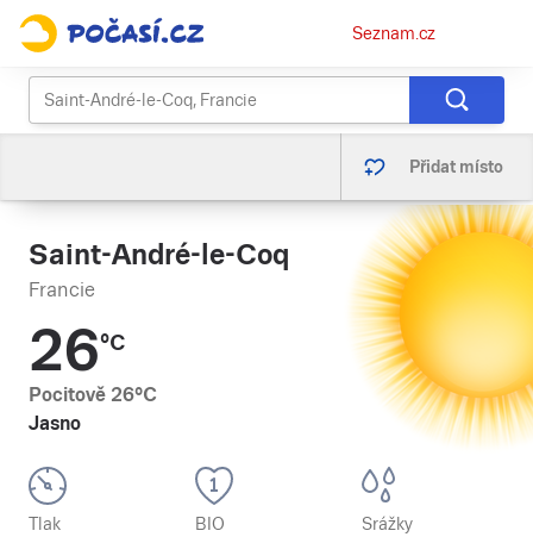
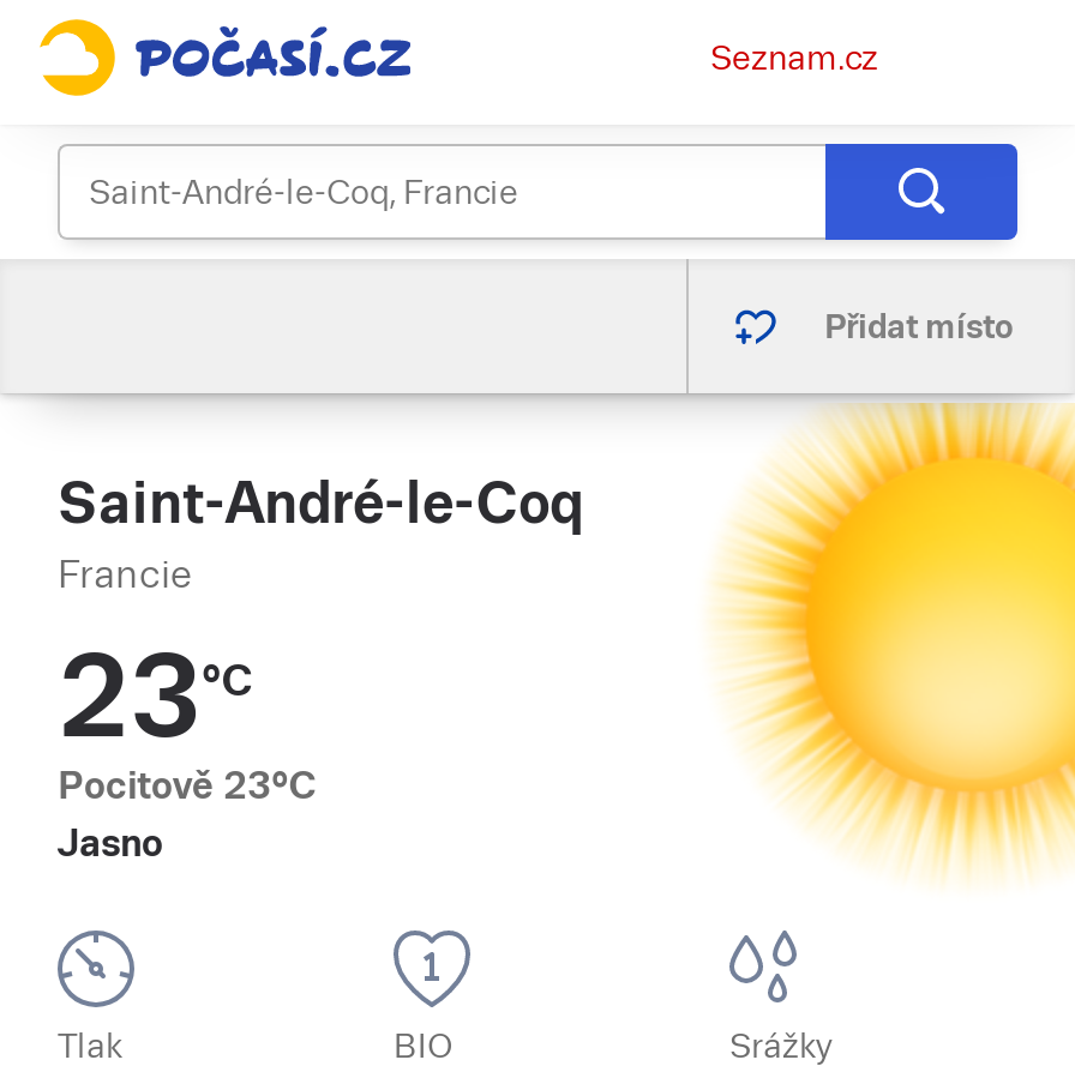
[29,318,125,383] 26°C -> [58,631,252,763] 23°C
[29,383,157,406] Pocitově 26°C -> [58,763,317,808] Pocitově 23°C

